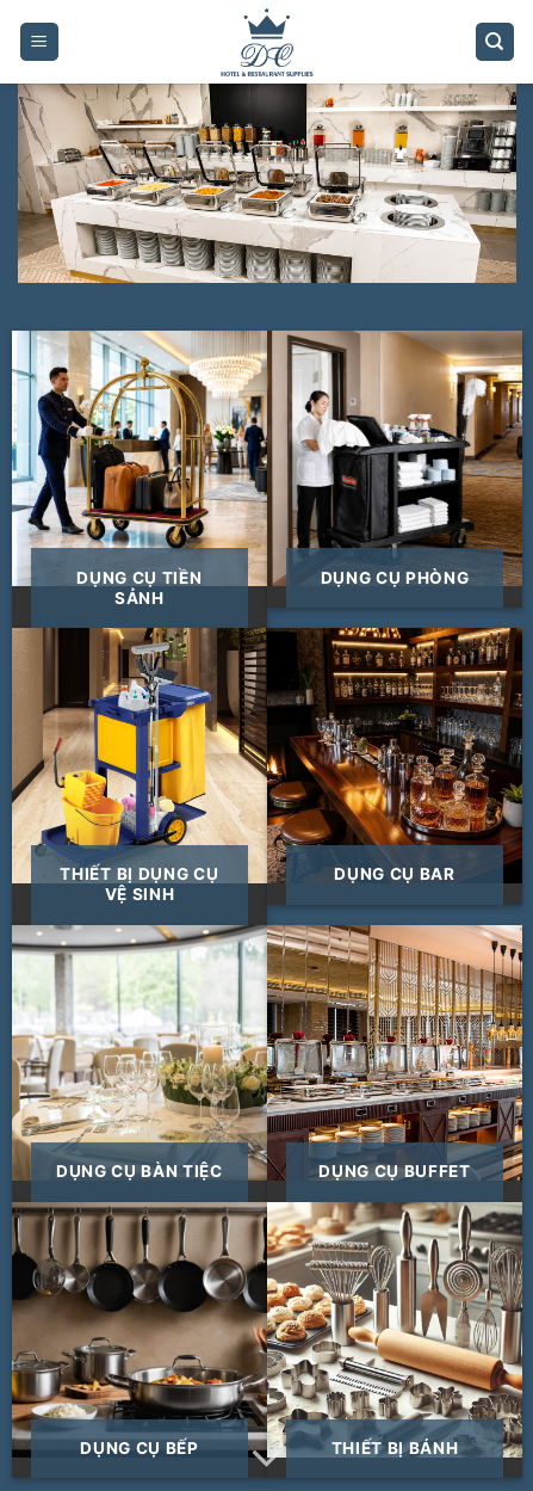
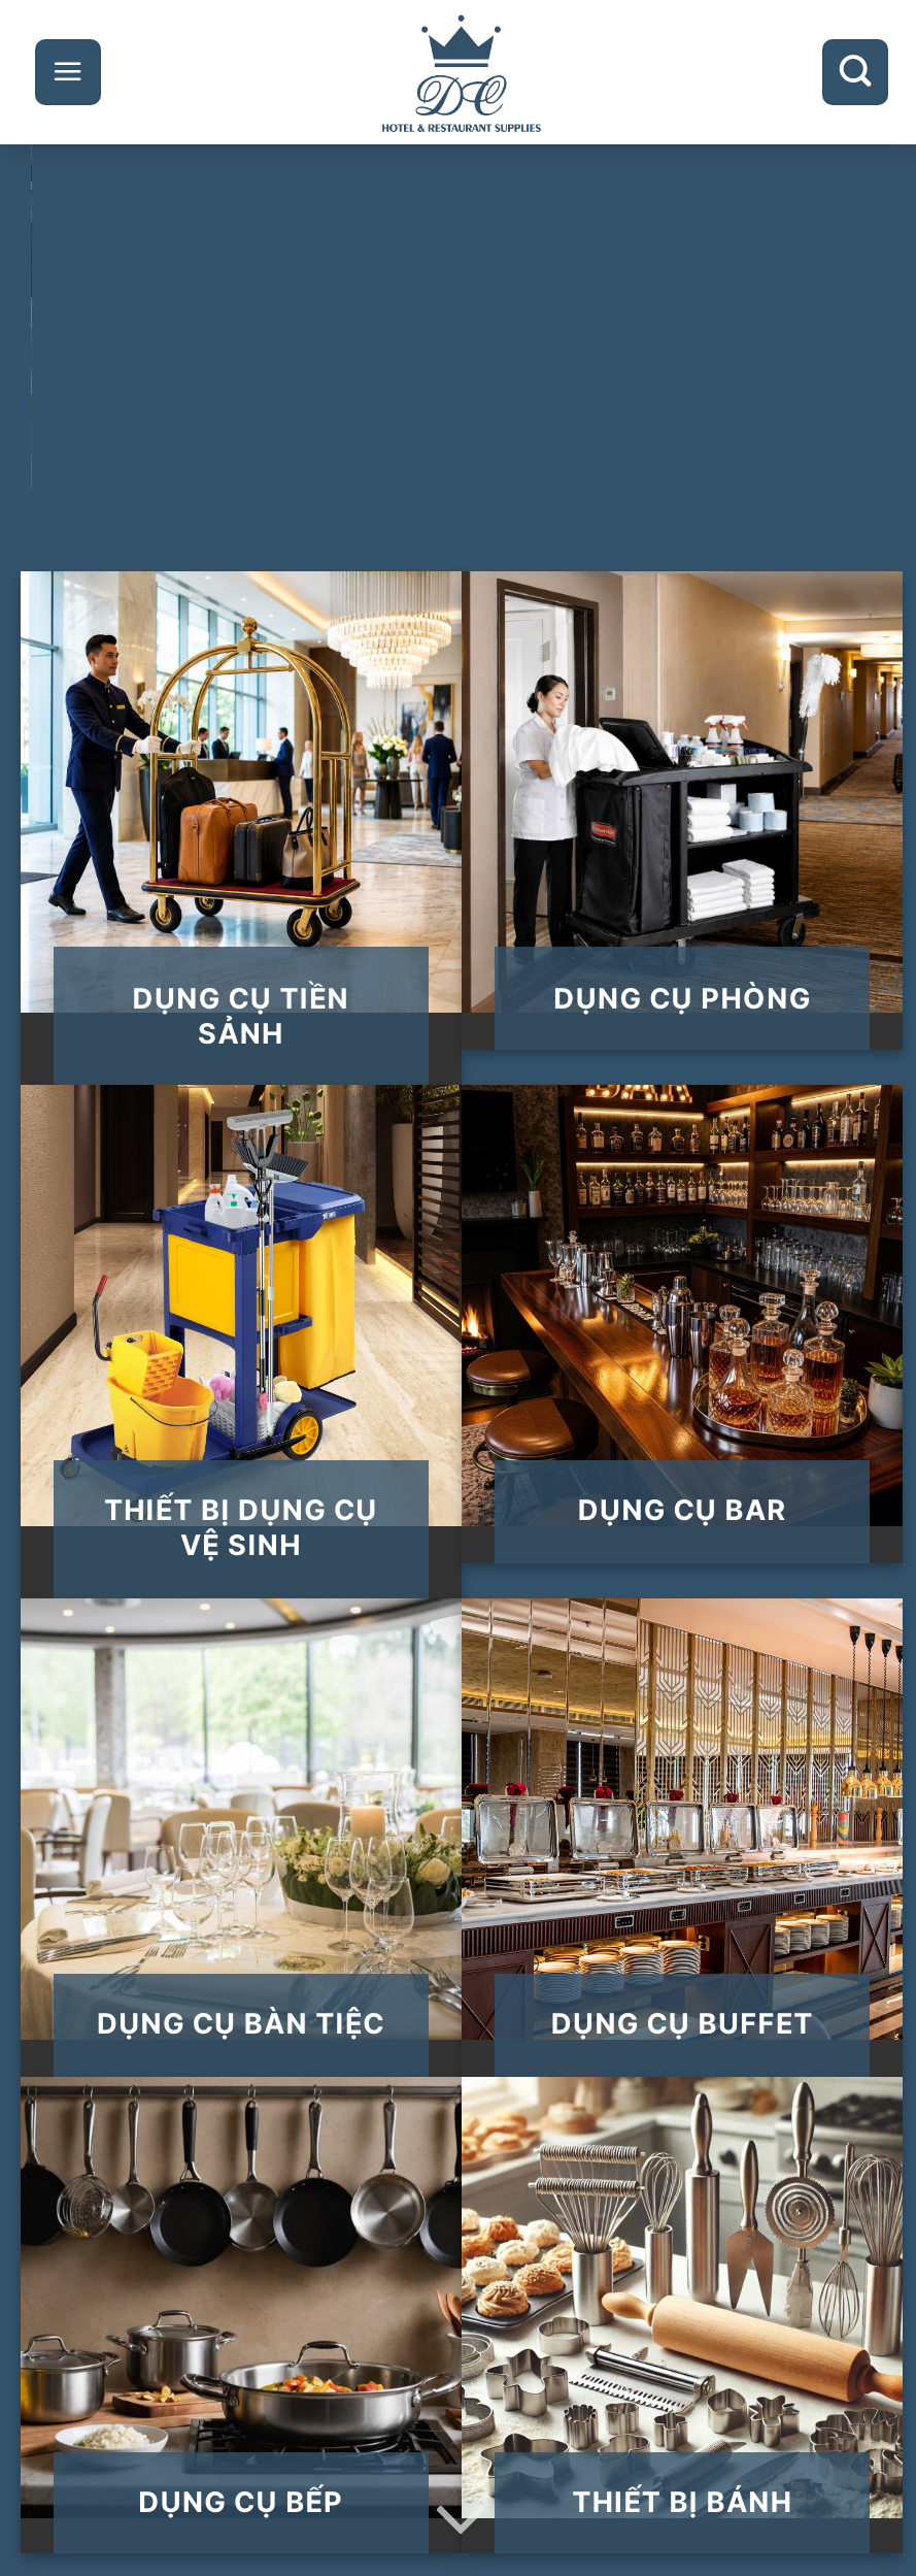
[17,82,517,284] [image] -> none

